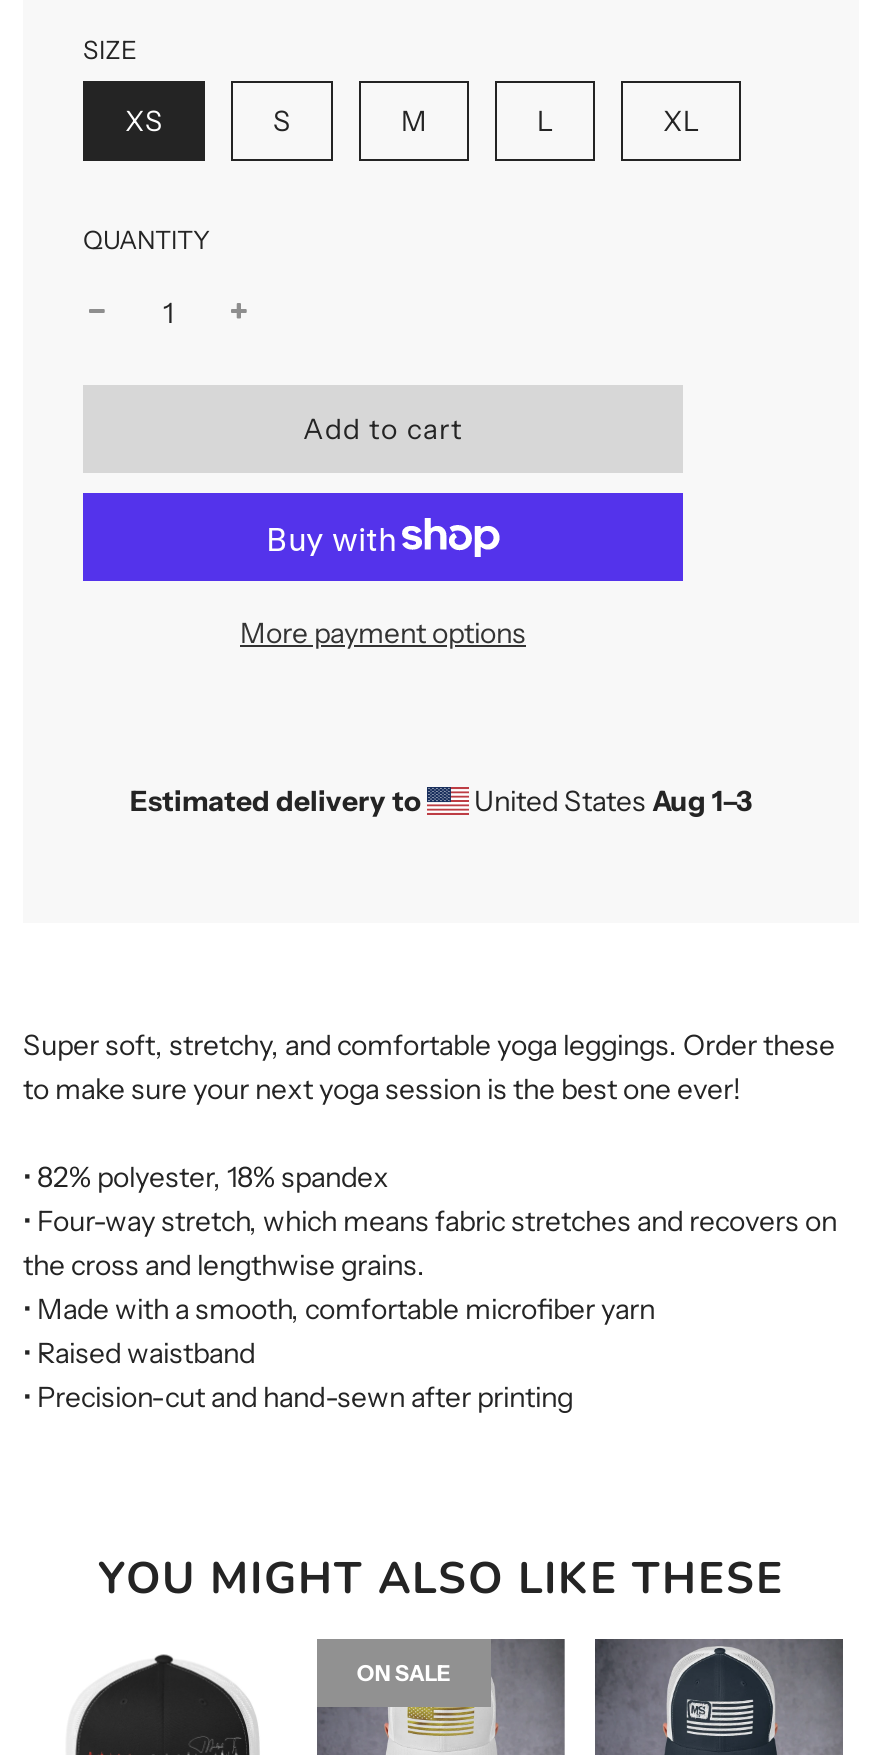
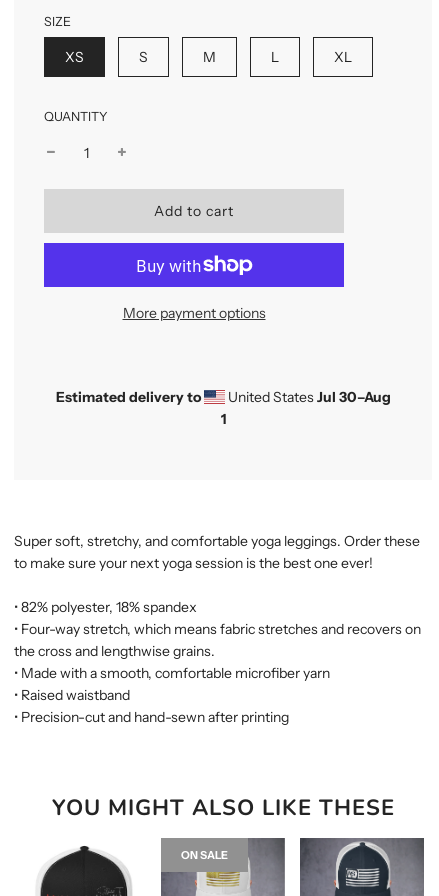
[468,783,752,819] United States Aug 1–3 -> [220,388,390,428] United States Jul 30–Aug | 1

